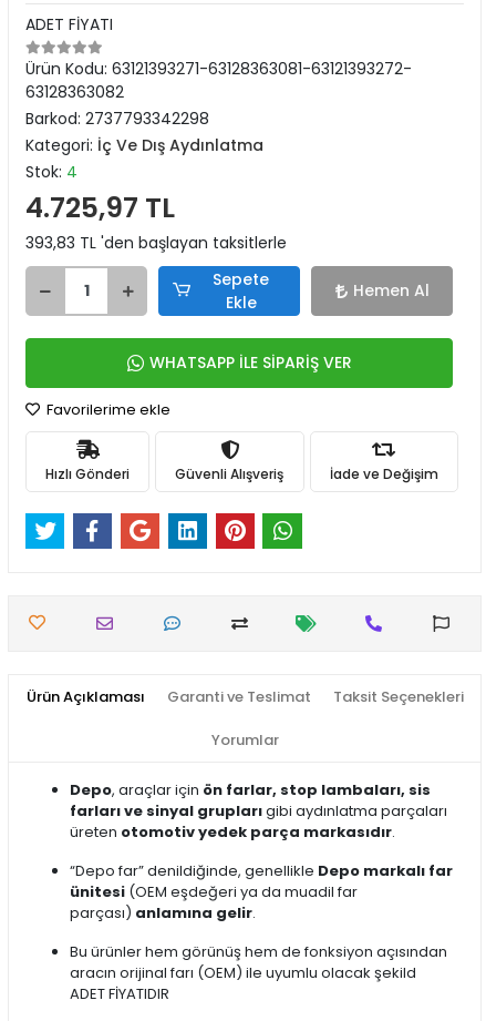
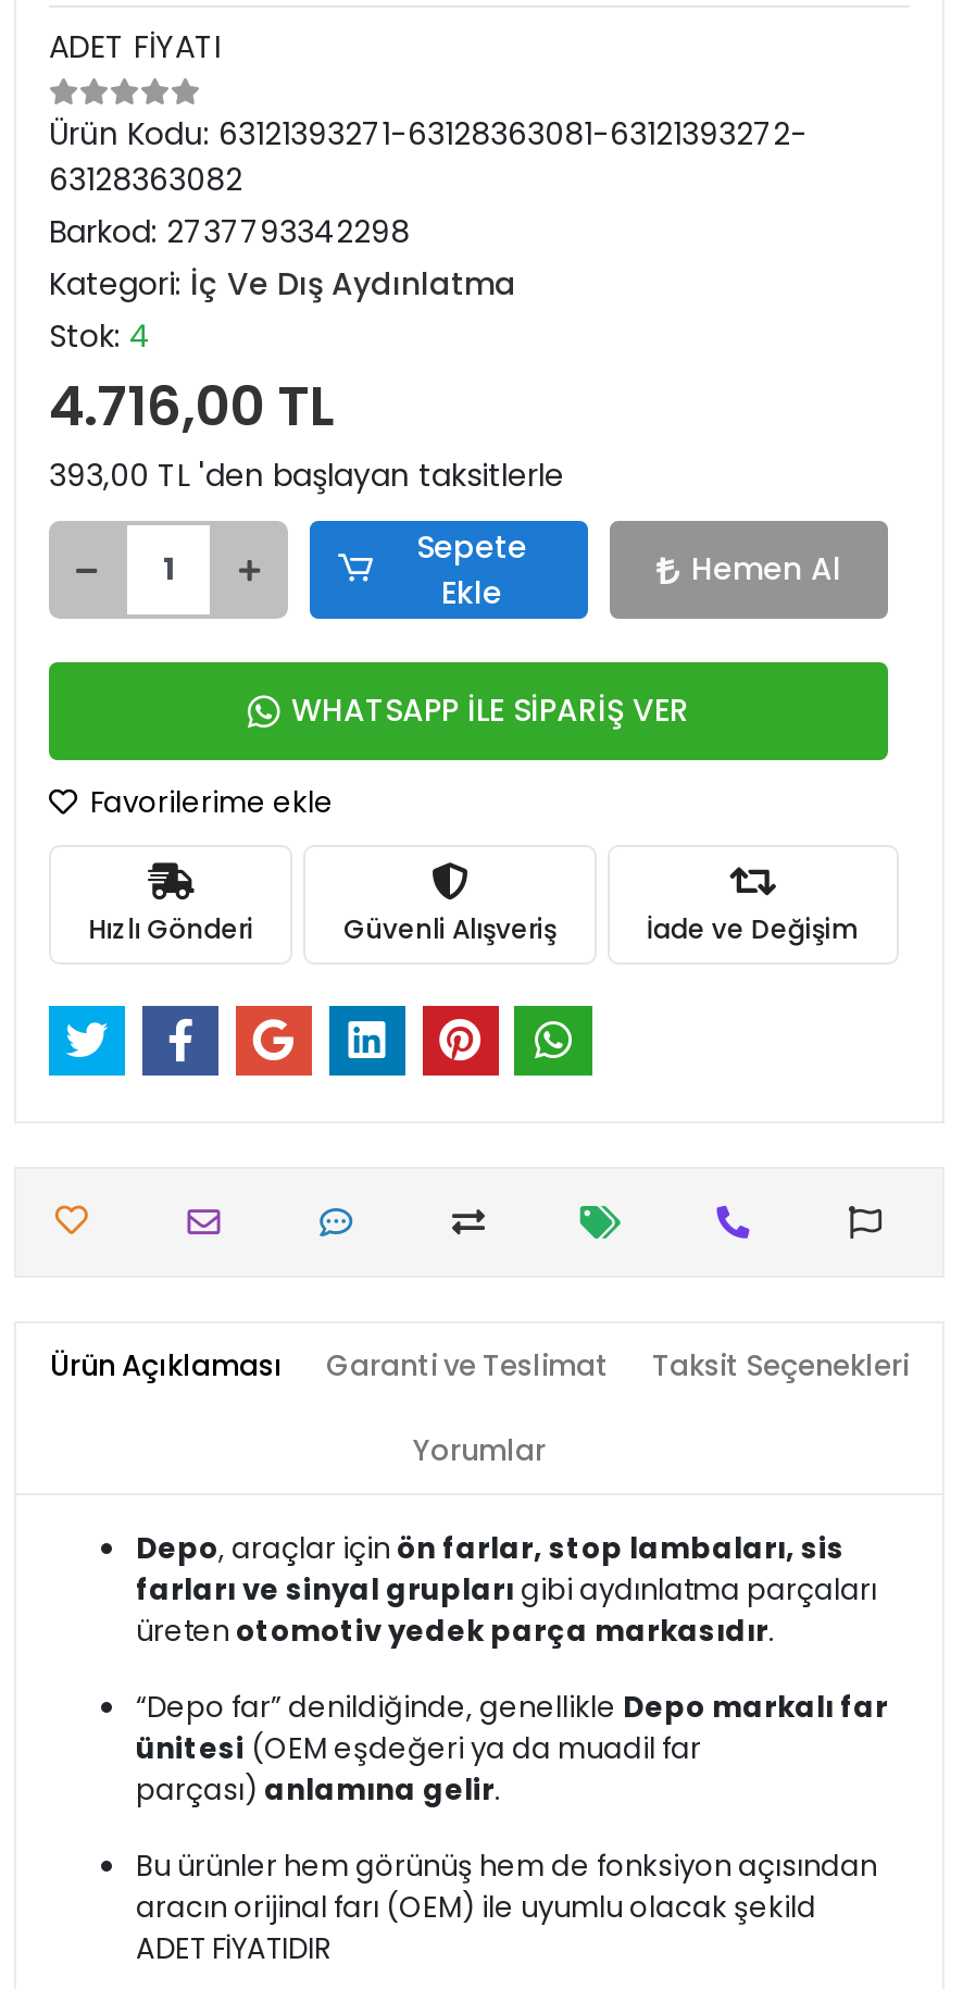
[25,188,175,227] 4.725,97 TL -> [49,369,336,445] 4.716,00 TL
[25,232,287,254] 393,83 TL 'den başlayan taksitlerle -> [49,453,564,497] 393,00 TL 'den başlayan taksitlerle

